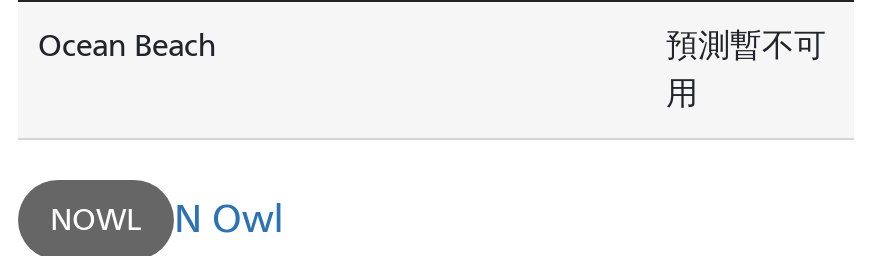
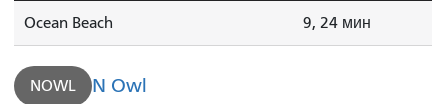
[666,27,826,111] 預測暫不可 | 用 -> [303,14,371,32] 9, 24 мин

